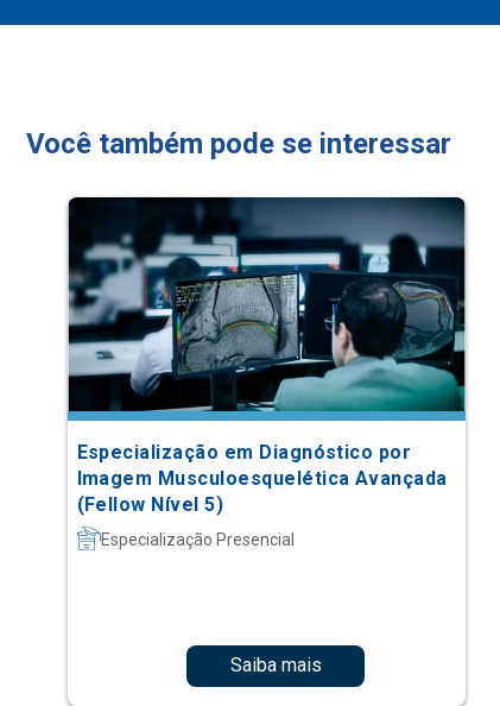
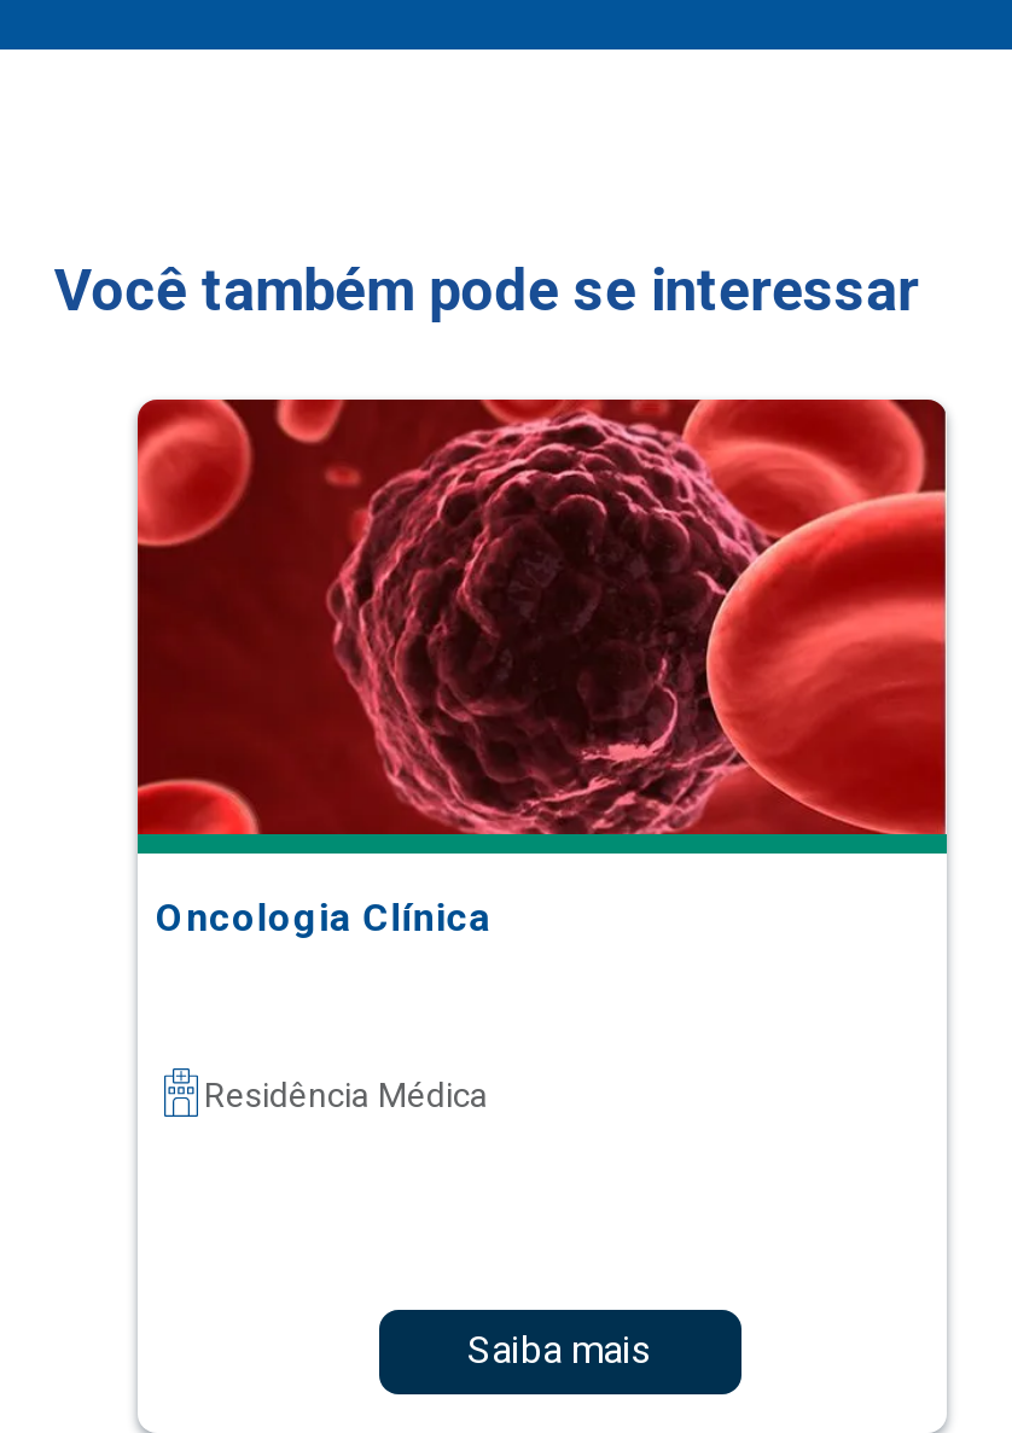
[67,196,467,516] [image] | Especialização em Diagnóstico por | Imagem Musculoesquelética Avançada | (Fellow Nível 5) -> [135,397,947,940] [image] | Oncologia Clínica
[100,530,294,549] Especialização Presencial -> [204,1075,489,1114] Residência Médica

